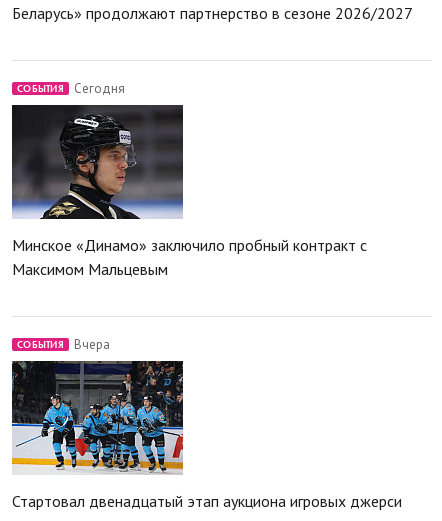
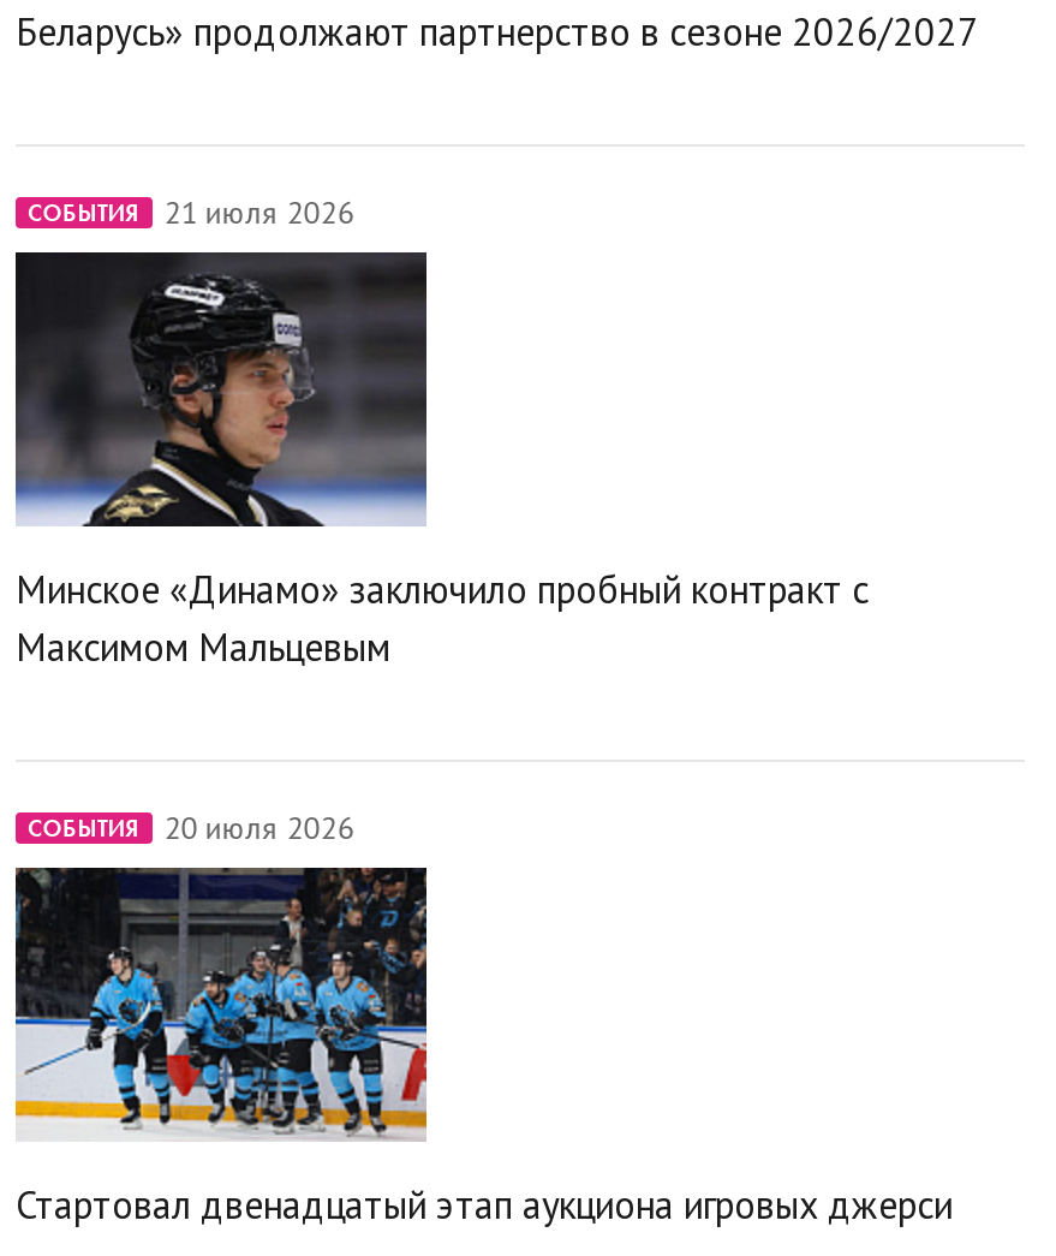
[74,80,125,97] Сегодня -> [164,193,354,233] 21 июля 2026
[74,336,110,353] Вчера -> [164,808,354,849] 20 июля 2026

